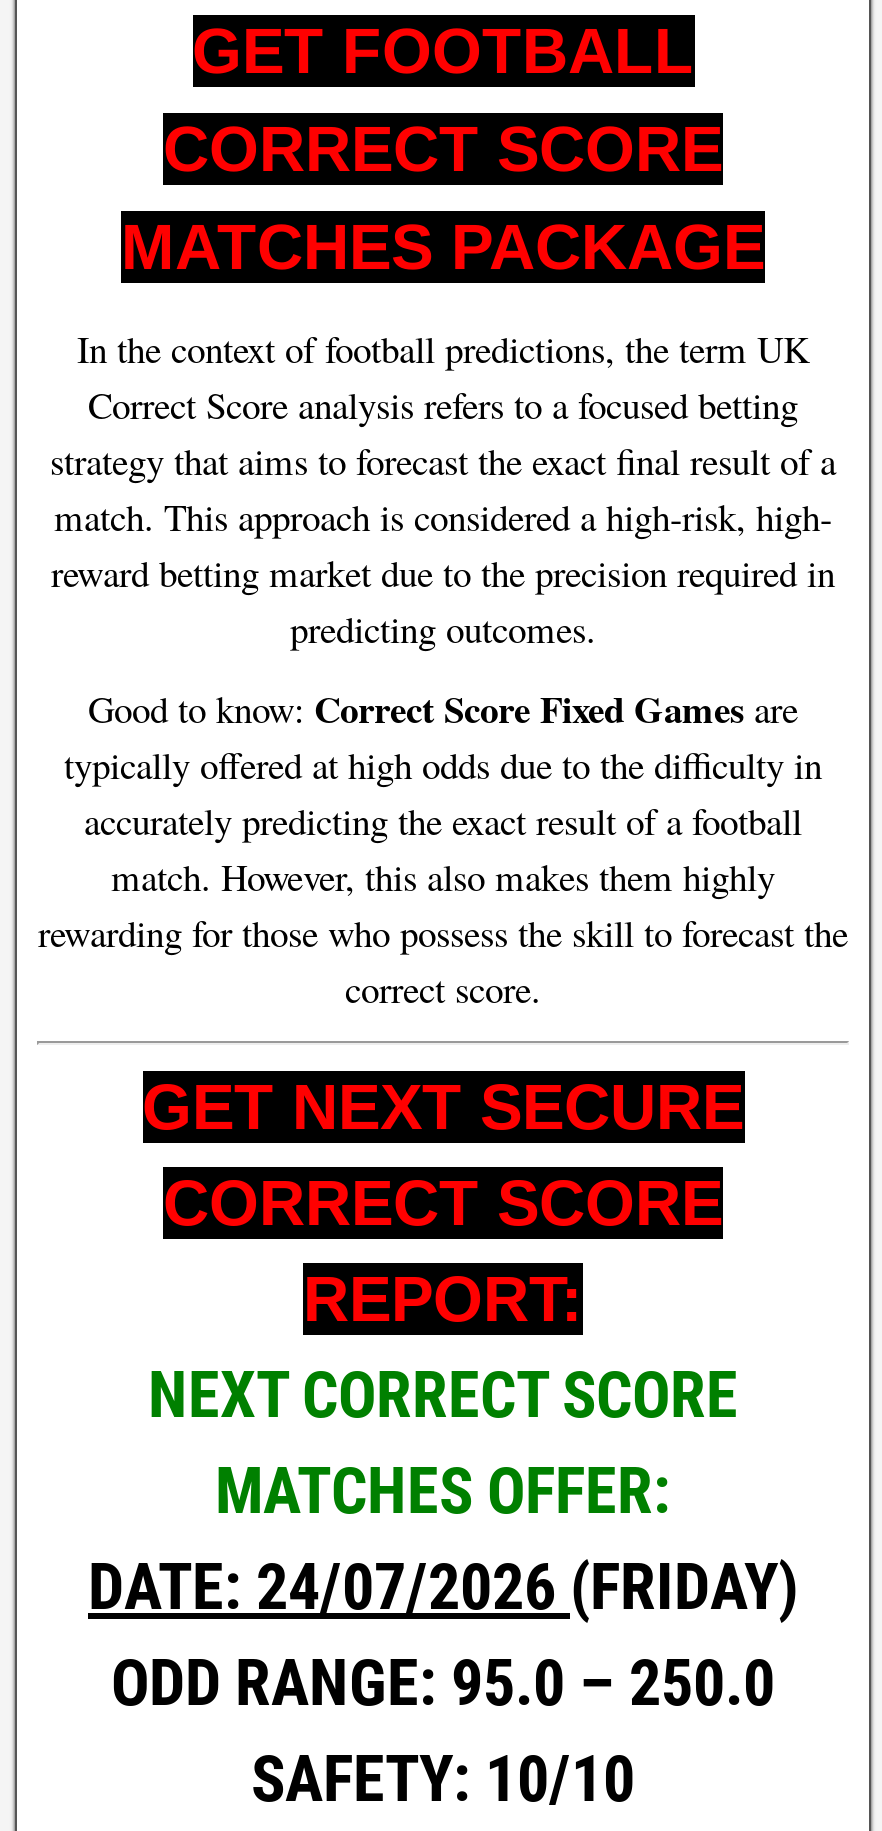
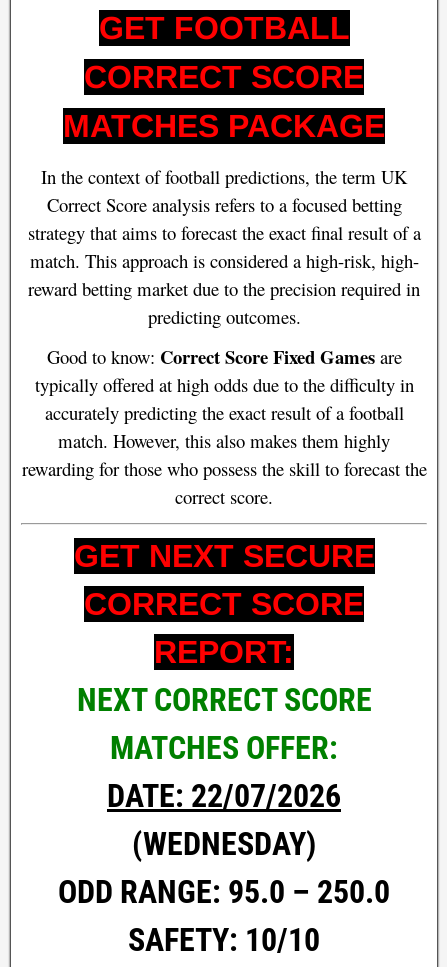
[88,1550,798,1626] DATE: 24/07/2026 (FRIDAY) -> [107,777,341,863] DATE: 22/07/2026 | (WEDNESDAY)

